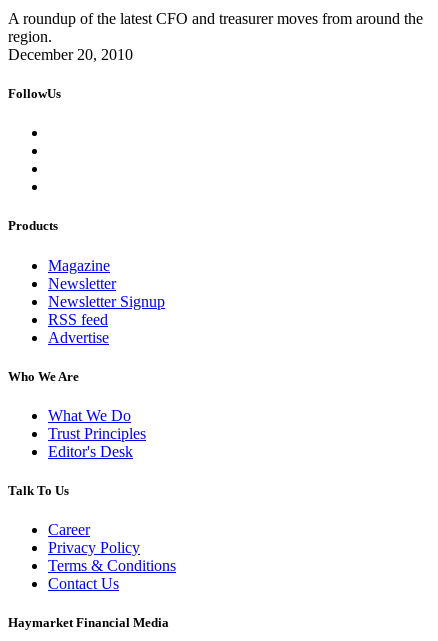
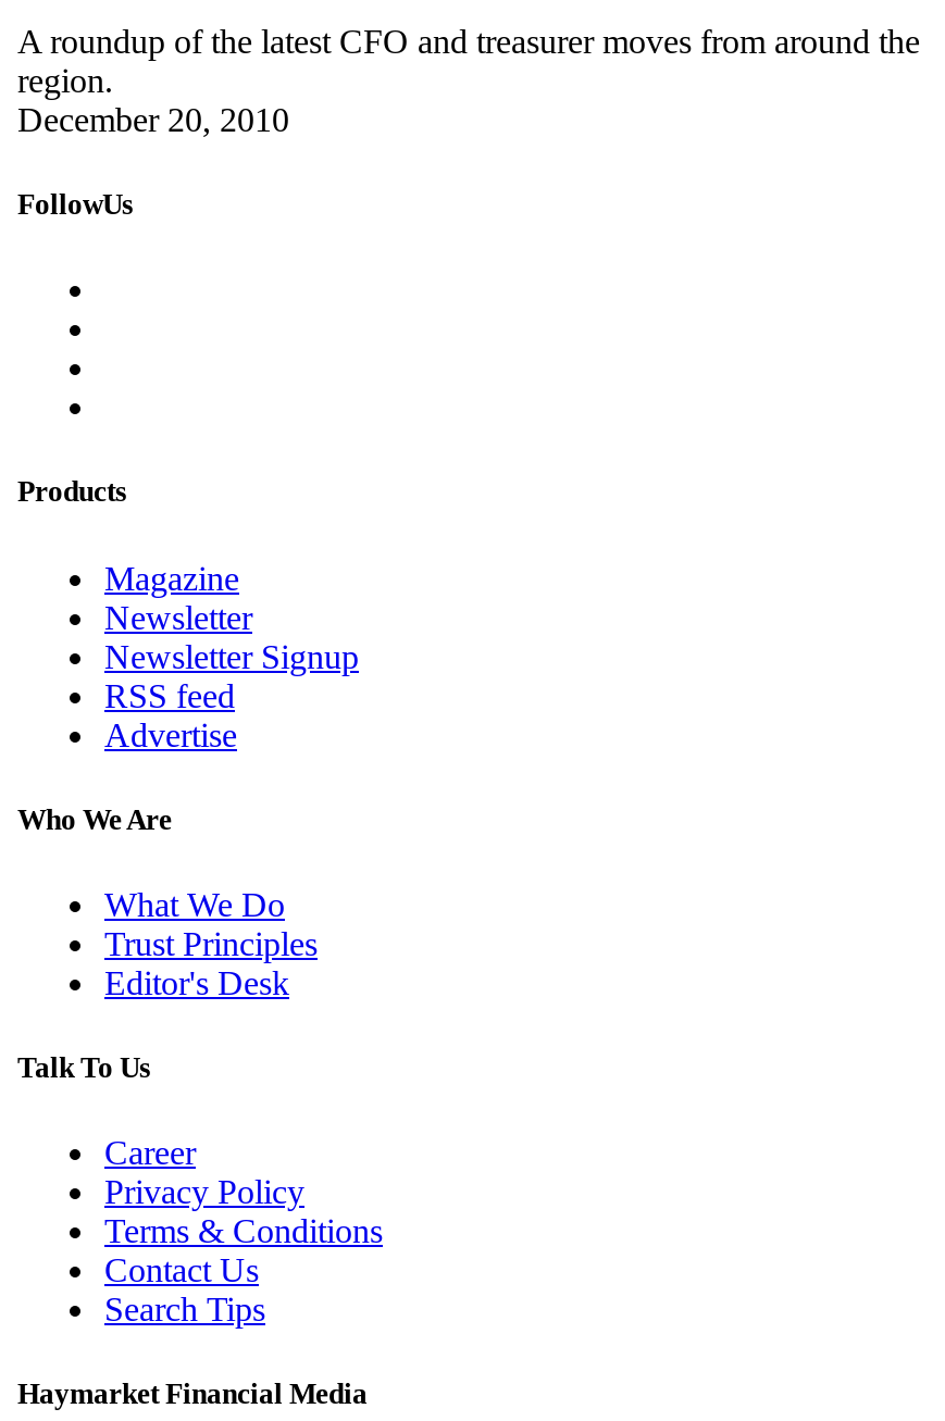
none -> [104,1291,265,1328] Search Tips

